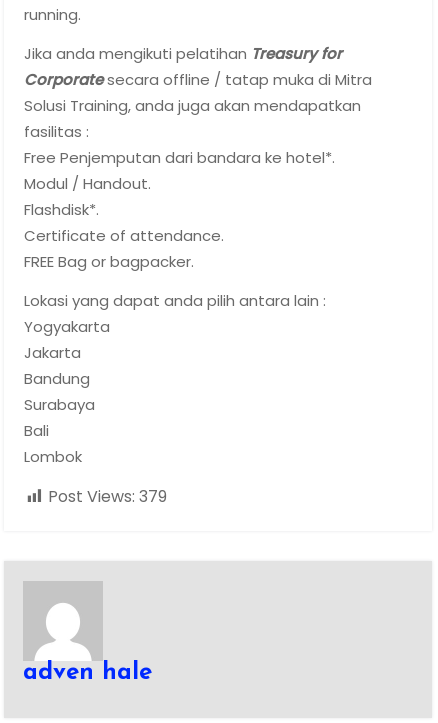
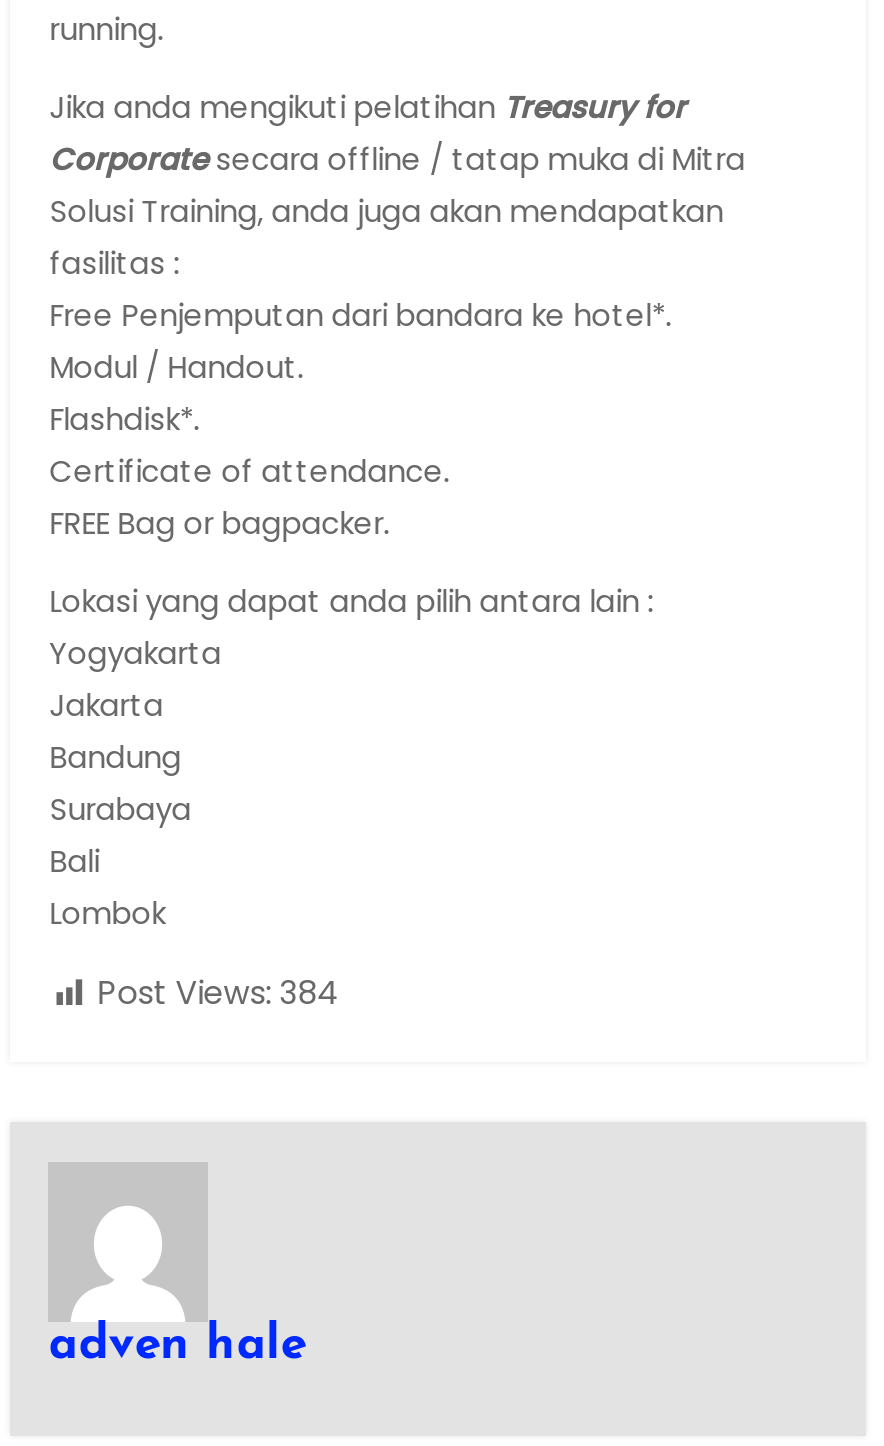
[48,485,167,508] Post Views: 379 -> [98,970,340,1016] Post Views: 384

